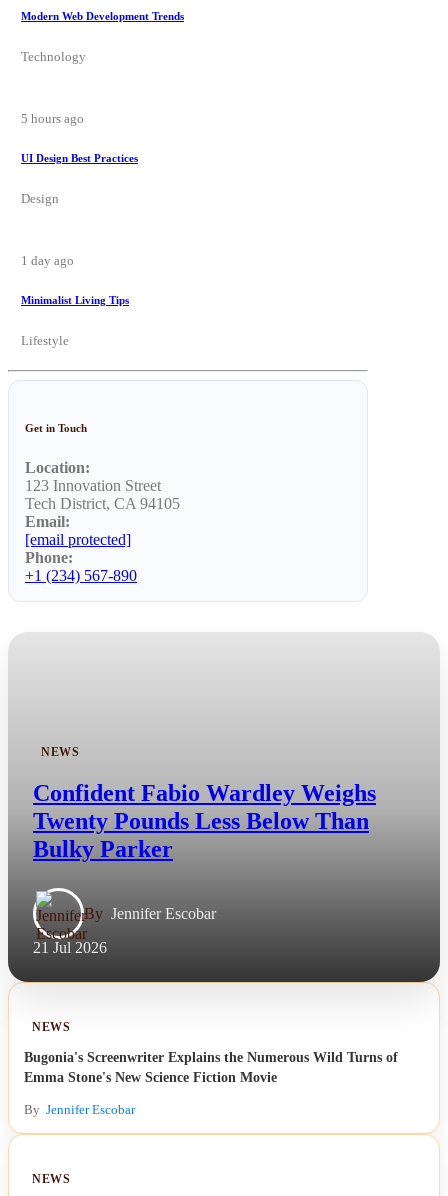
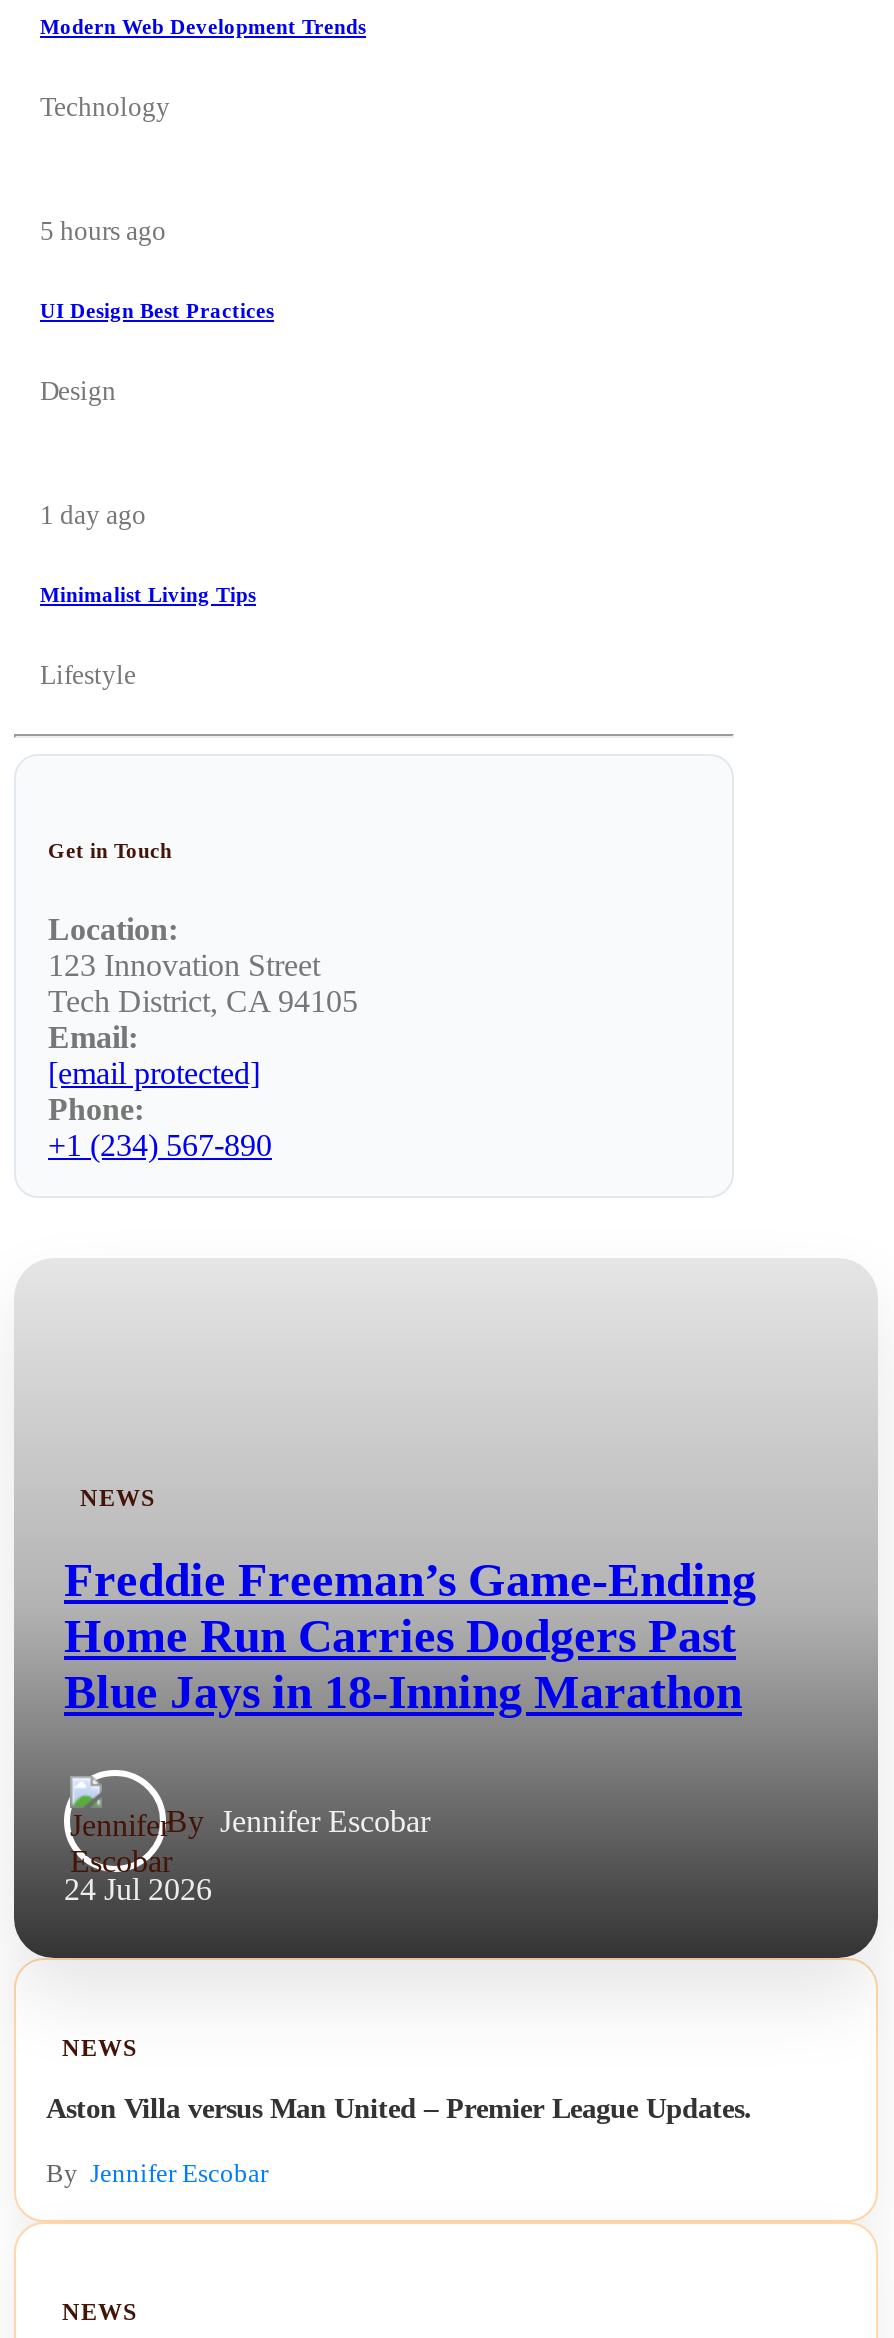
[33,780,376,862] Confident Fabio Wardley Weighs | Twenty Pounds Less Below Than | Bulky Parker -> [64,1554,756,1718] Freddie Freeman’s Game-Ending | Home Run Carries Dodgers Past | Blue Jays in 18-Inning Marathon
[33,939,107,956] 21 Jul 2026 -> [64,1872,212,1906] 24 Jul 2026
[24,1049,398,1085] Bugonia's Screenwriter Explains the Numerous Wild Turns of | Emma Stone's New Science Fiction Movie -> [46,2092,752,2124] Aston Villa versus Man United – Premier League Updates.

